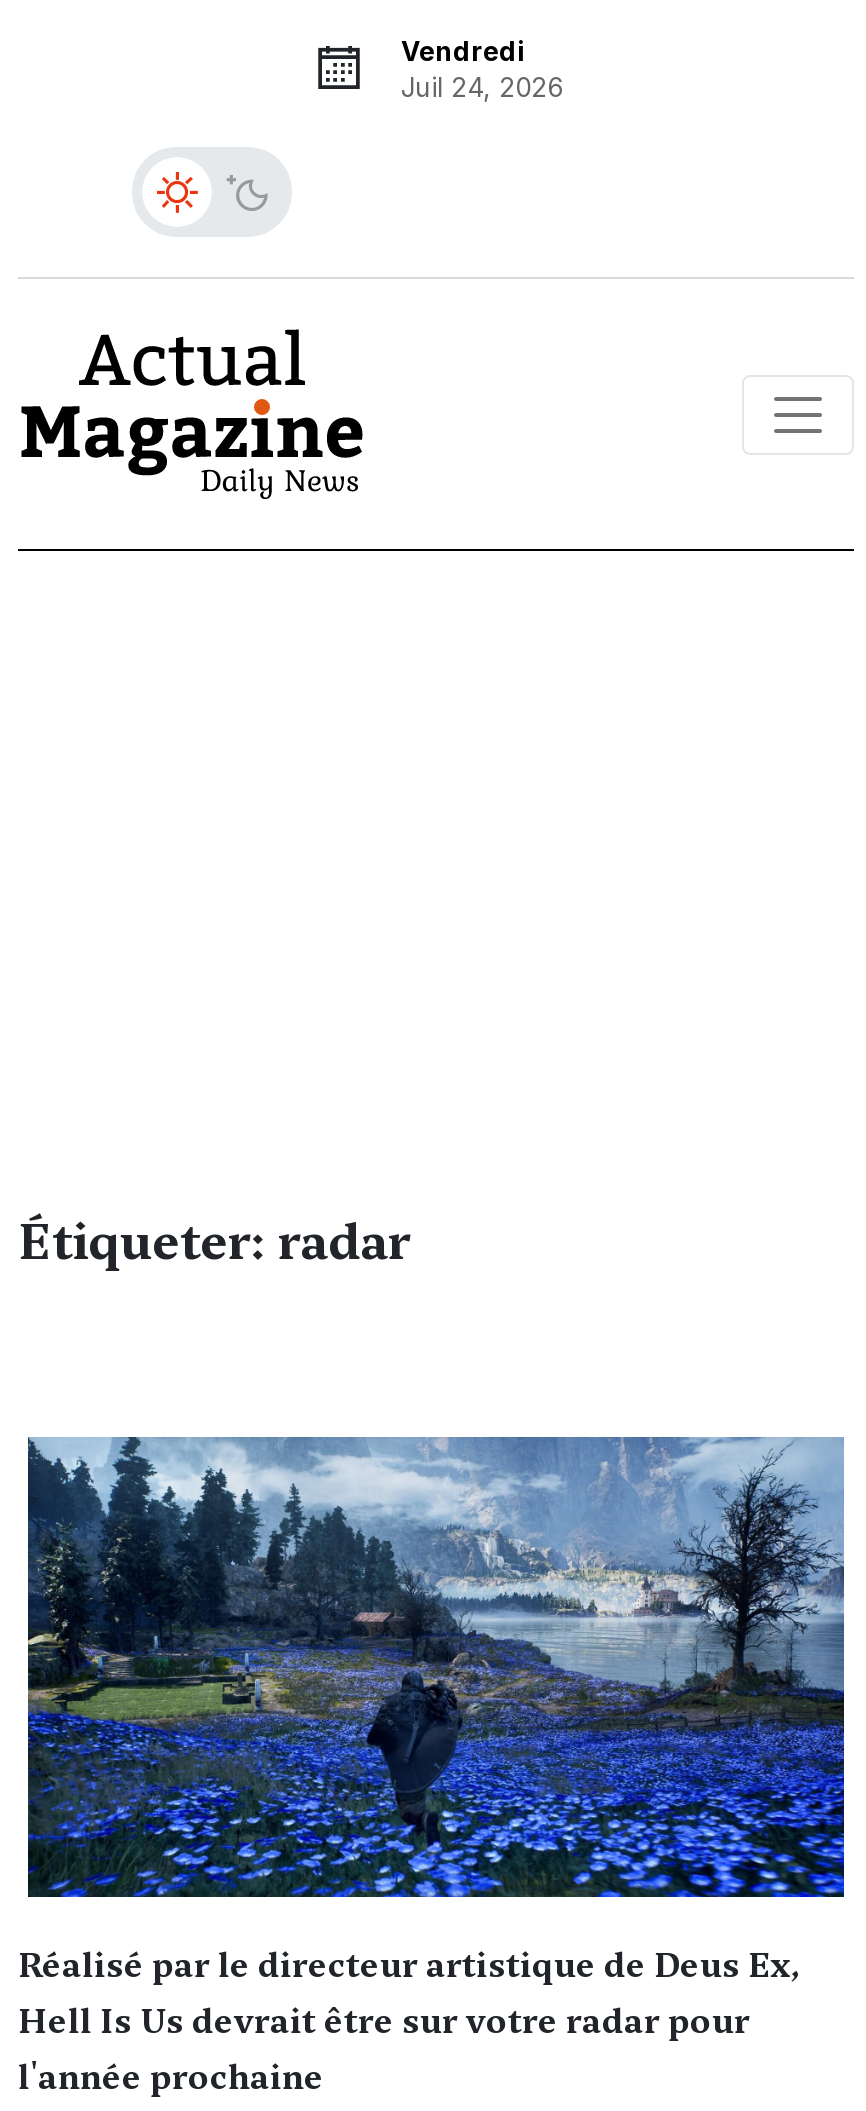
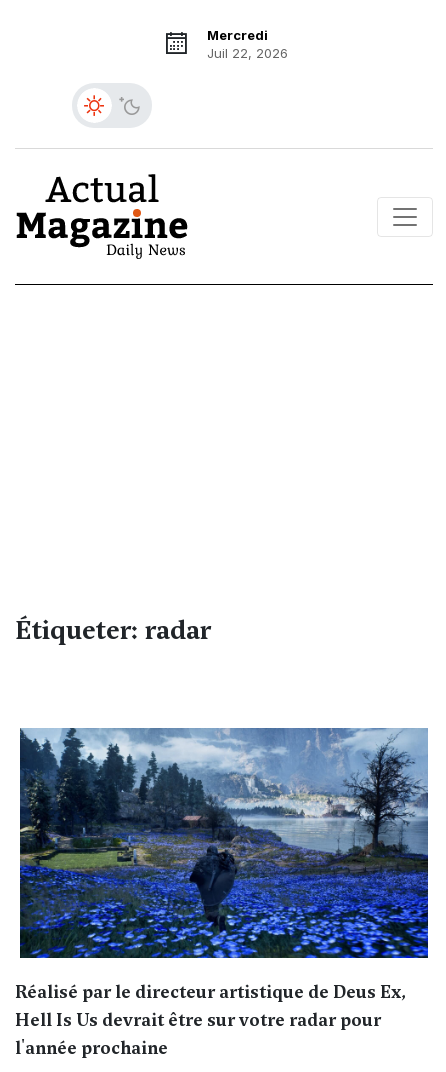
[401,35,563,103] Vendredi | Juil 24, 2026 -> [206,27,287,61] Mercredi | Juil 22, 2026

